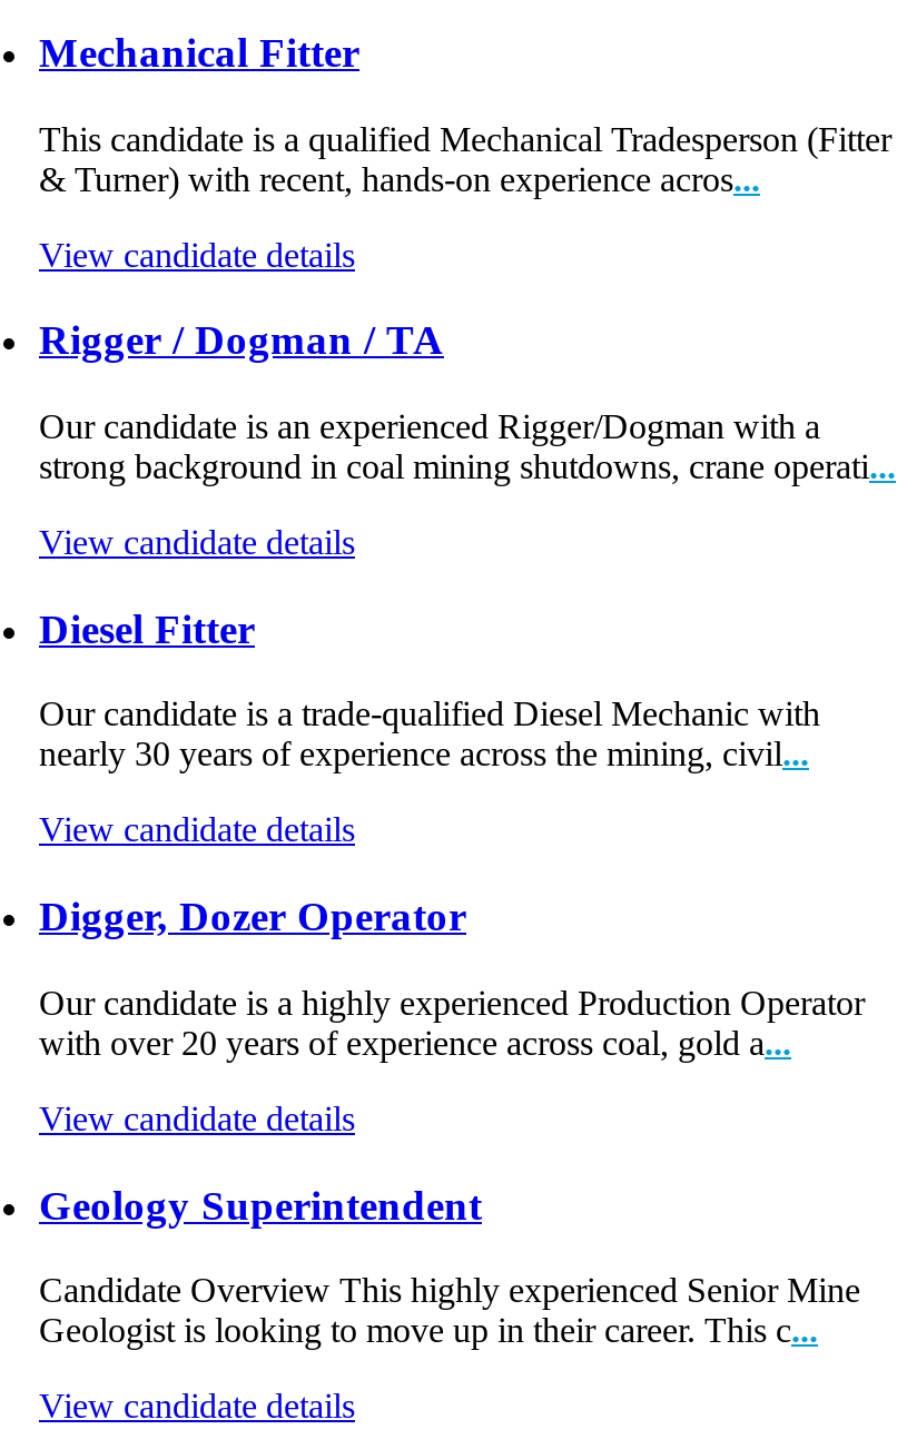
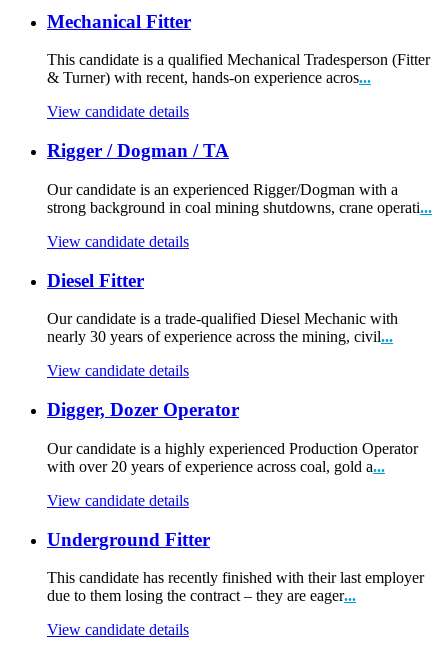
[39,1181,482,1228] Geology Superintendent -> [47,528,210,549] Underground Fitter
[39,1271,860,1349] Candidate Overview This highly experienced Senior Mine | Geologist is looking to move up in their career. This c... -> [47,569,424,604] This candidate has recently finished with their last employer | due to them losing the contract – they are eager...

